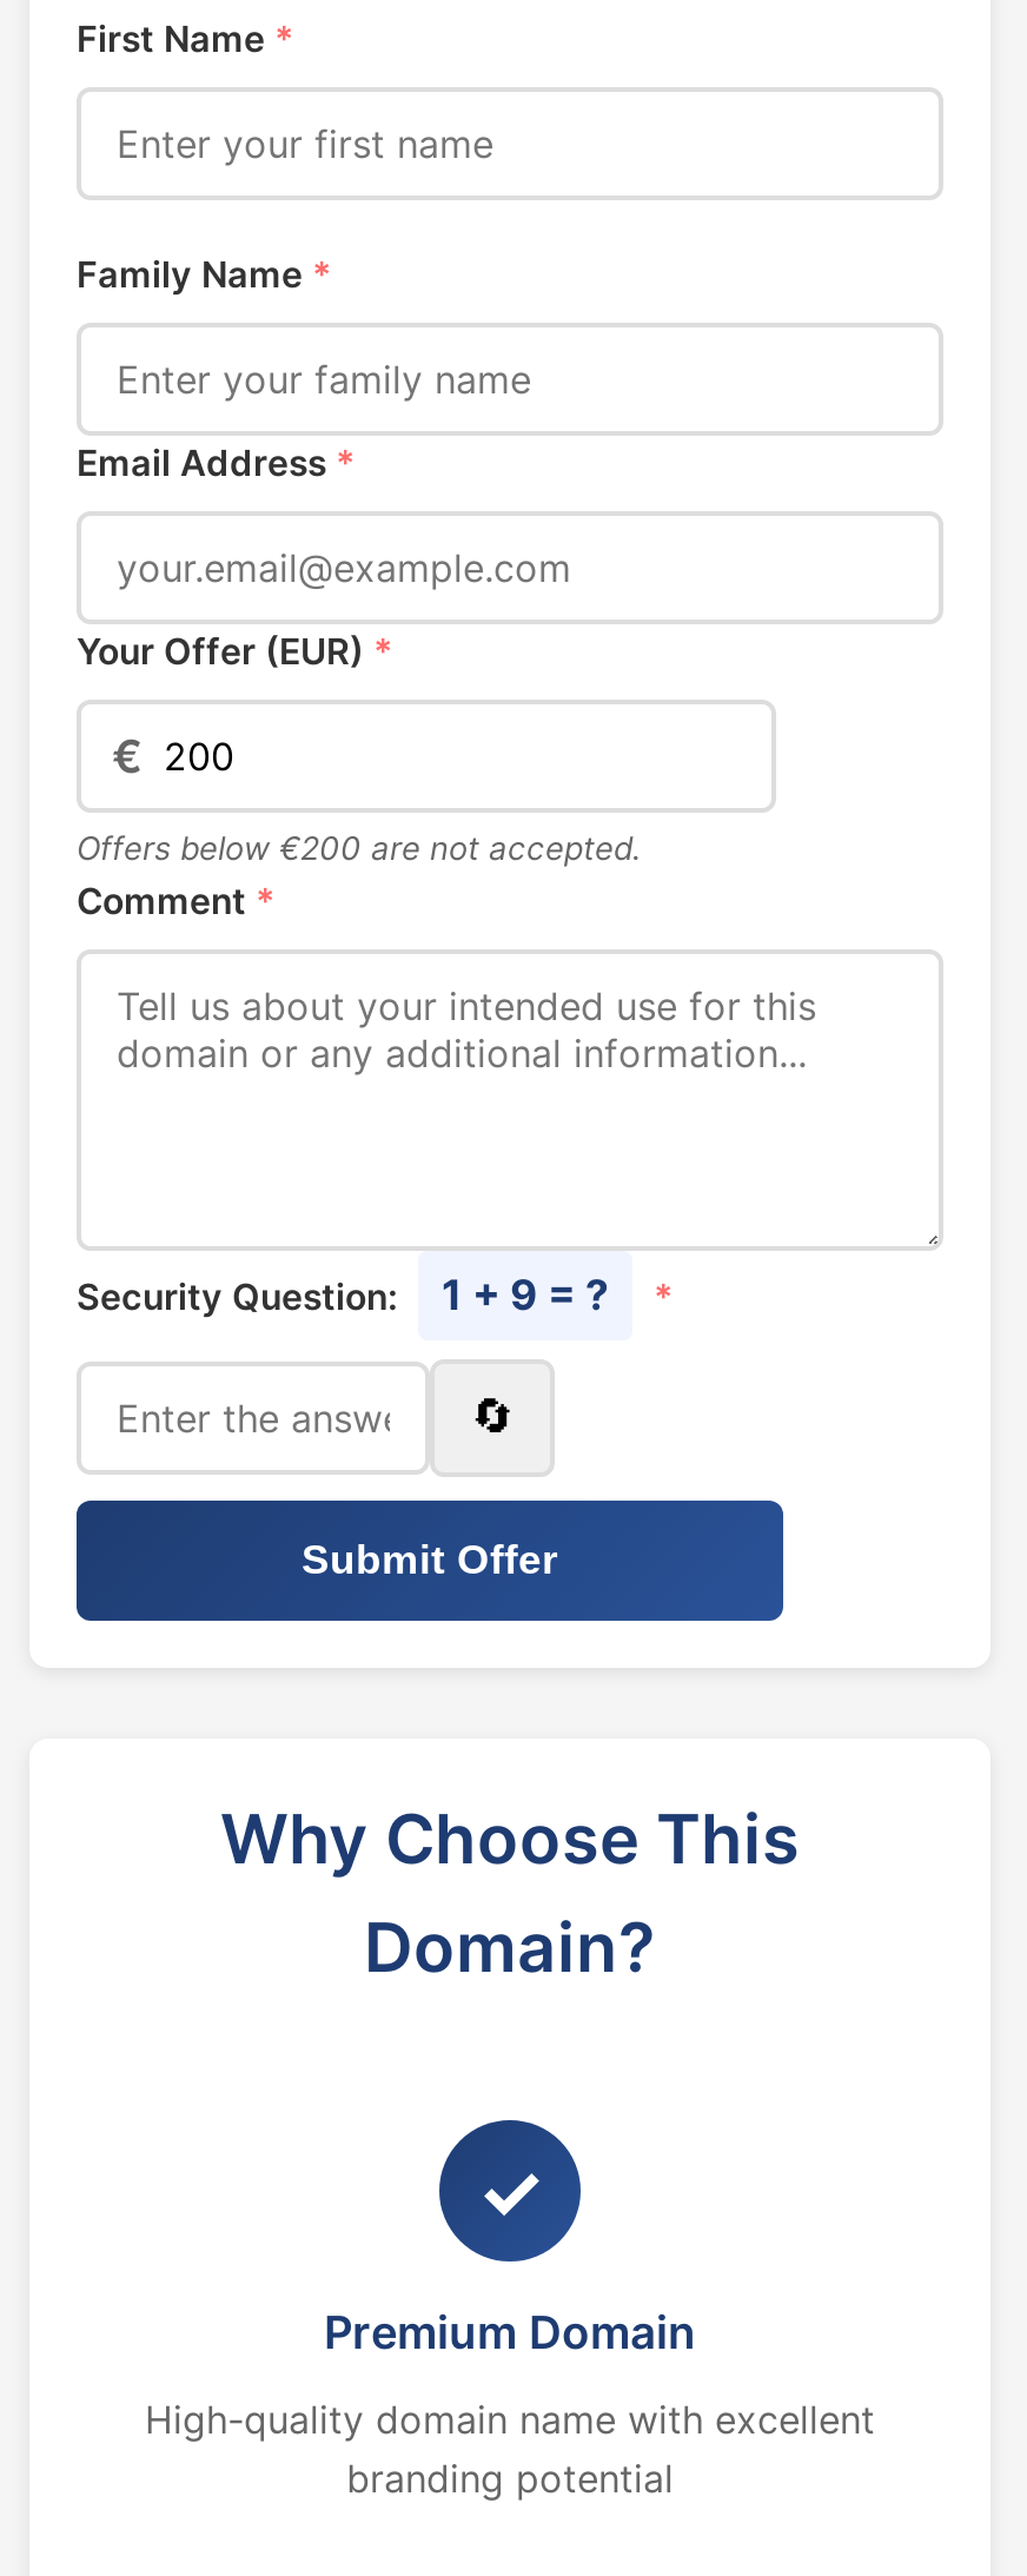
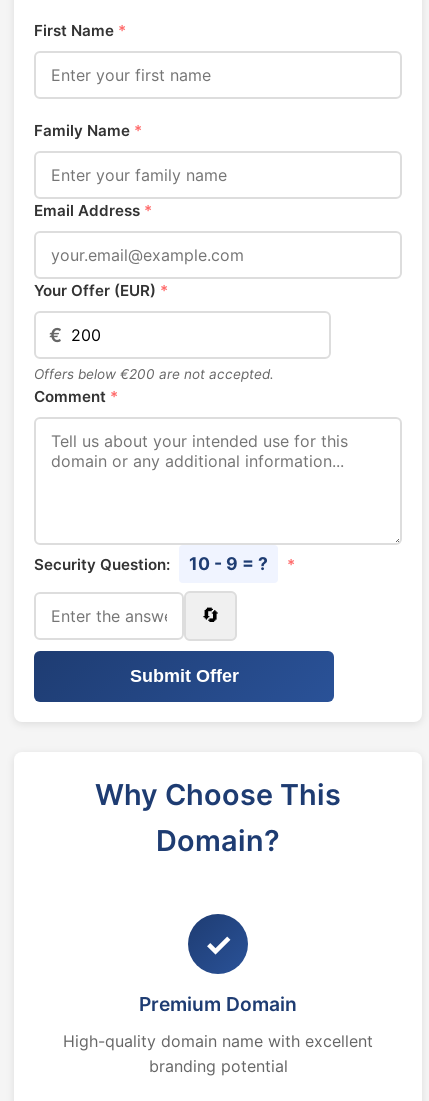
[442,1270,609,1319] 1 + 9 = ? -> [189,553,268,574] 10 - 9 = ?

